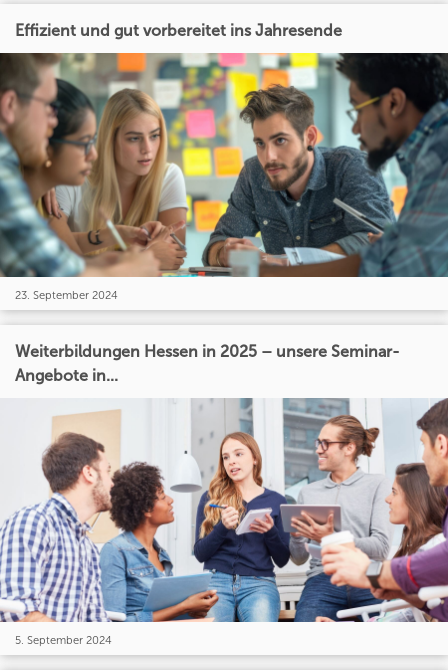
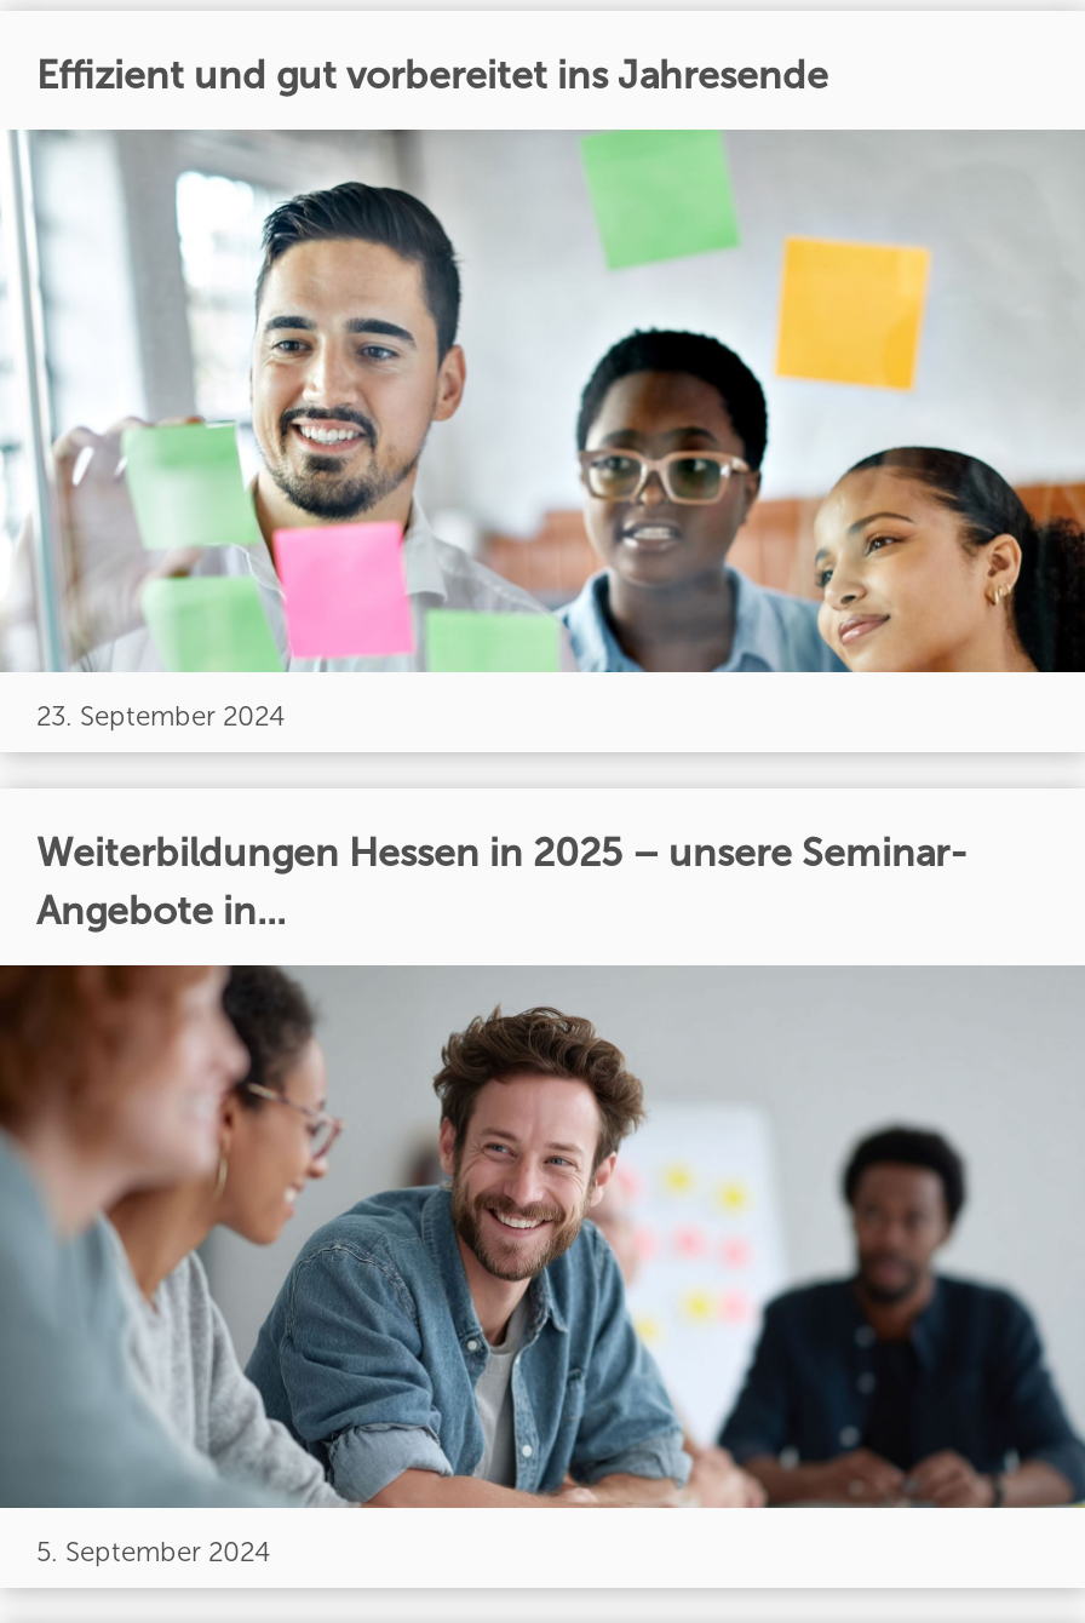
[3,52,445,278] [image] -> [7,128,1078,673] [image]
[3,398,445,623] [image] -> [7,962,1078,1509] [image]

